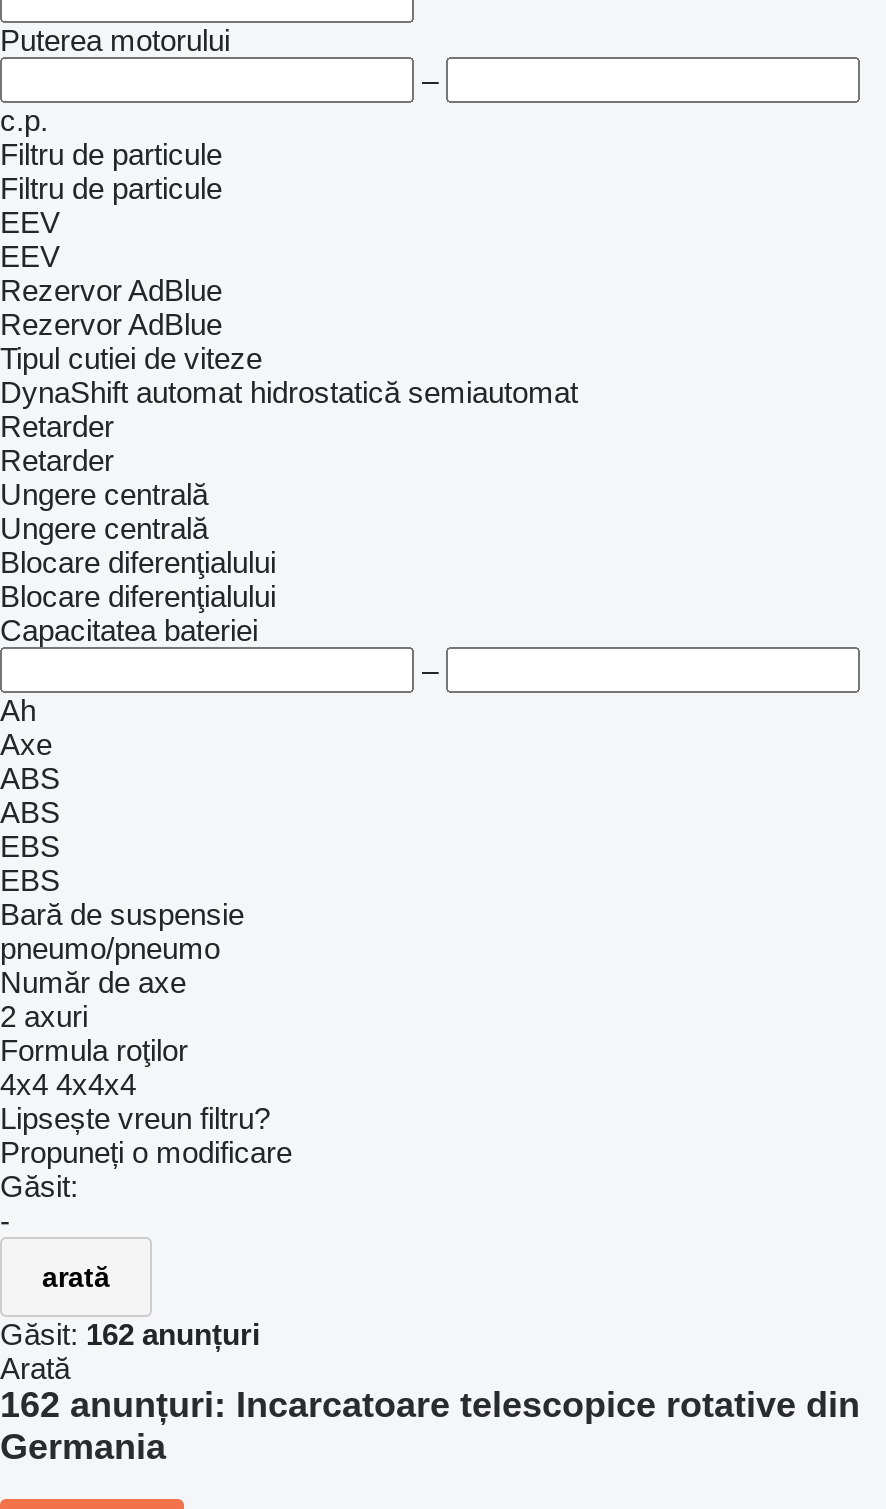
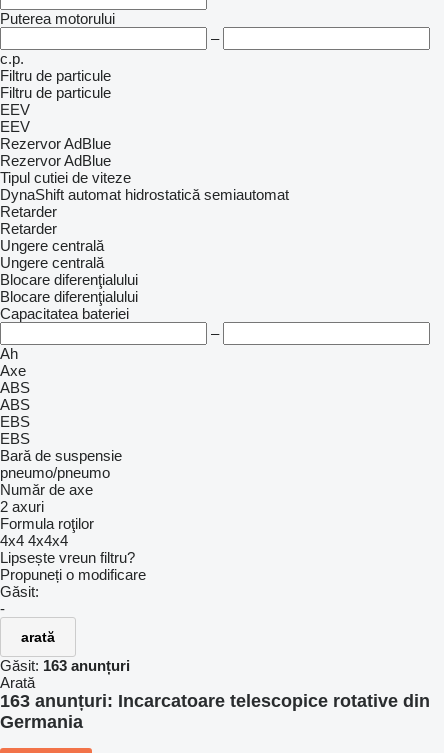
[0,1317,260,1351] Găsit: 162 anunțuri -> [0,657,130,674] Găsit: 163 anunțuri
[0,1385,860,1425] 162 anunțuri: Incarcatoare telescopice rotative din -> [0,691,430,711] 163 anunțuri: Incarcatoare telescopice rotative din

